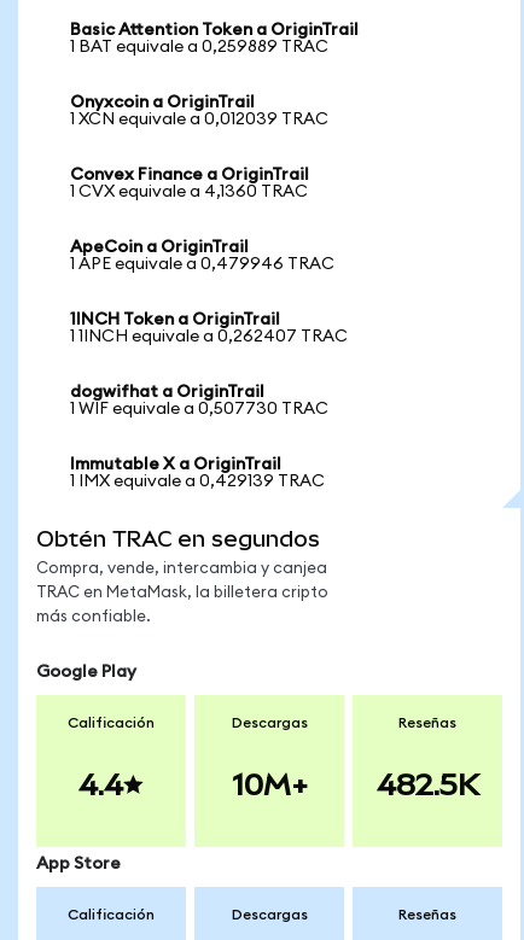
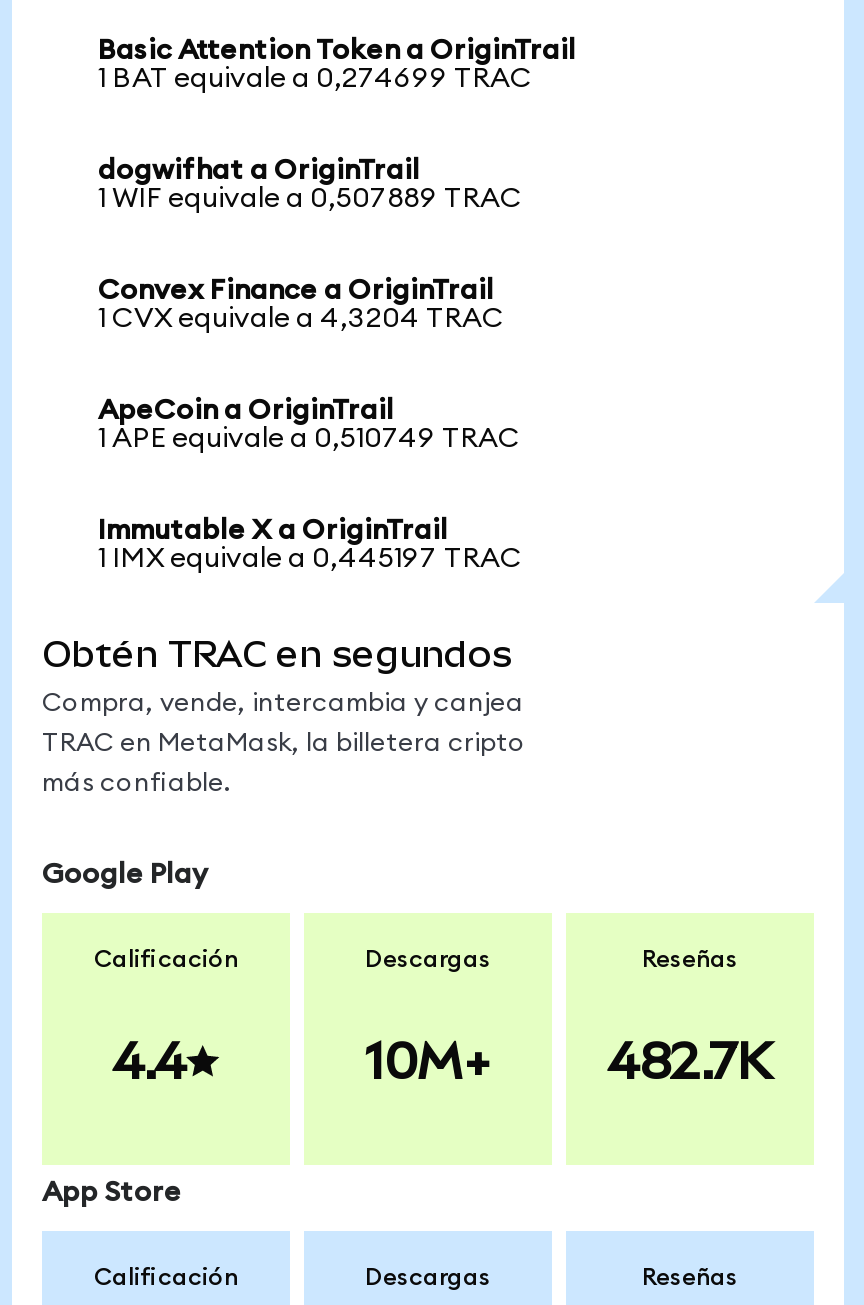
[70,39,328,56] 1 BAT equivale a 0,259889 TRAC -> [98,65,532,93] 1 BAT equivale a 0,274699 TRAC
[70,94,255,111] Onyxcoin a OriginTrail -> none
[70,111,328,128] 1 XCN equivale a 0,012039 TRAC -> [98,185,522,213] 1 WIF equivale a 0,507889 TRAC
[70,183,308,200] 1 CVX equivale a 4,1360 TRAC -> [98,305,504,333] 1 CVX equivale a 4,3204 TRAC
[70,256,348,418] 1 APE equivale a 0,479946 TRAC | 1INCH Token a OriginTrail | 1 1INCH equivale a 0,262407 TRAC | 1 WIF equivale a 0,507730 TRAC -> [98,425,520,453] 1 APE equivale a 0,510749 TRAC
moved [70,384,264,401] -> [98,157,420,185]: dogwifhat a OriginTrail
[70,473,325,490] 1 IMX equivale a 0,429139 TRAC -> [98,545,522,573] 1 IMX equivale a 0,445197 TRAC
[376,767,479,801] 482.5K -> [607,1033,773,1089] 482.7K

